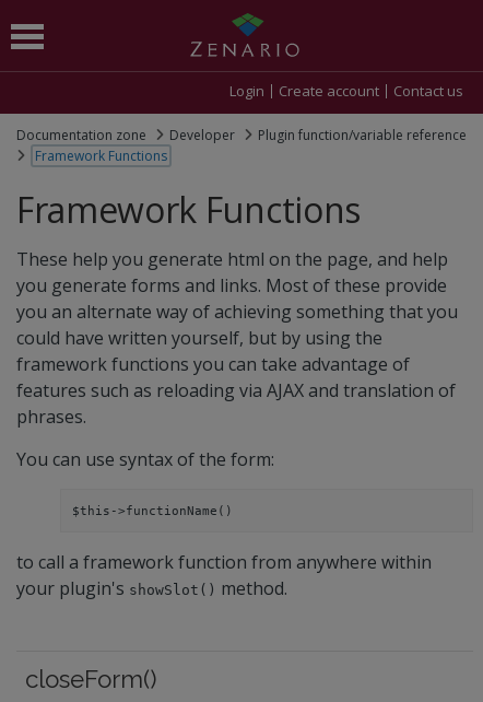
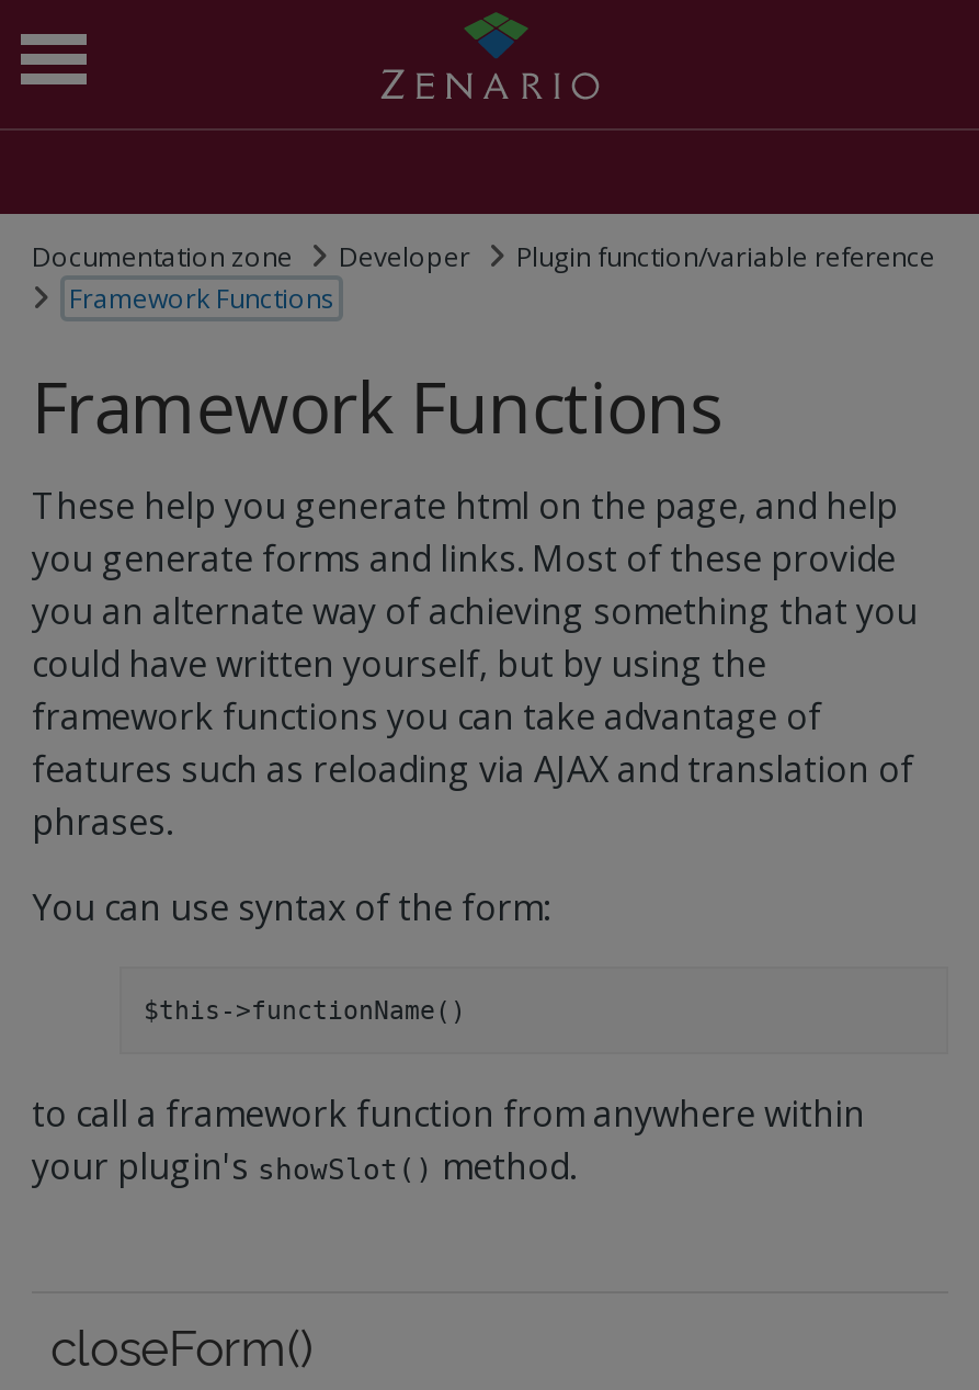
[229,81,463,101] Login | Create account | Contact us -> none

